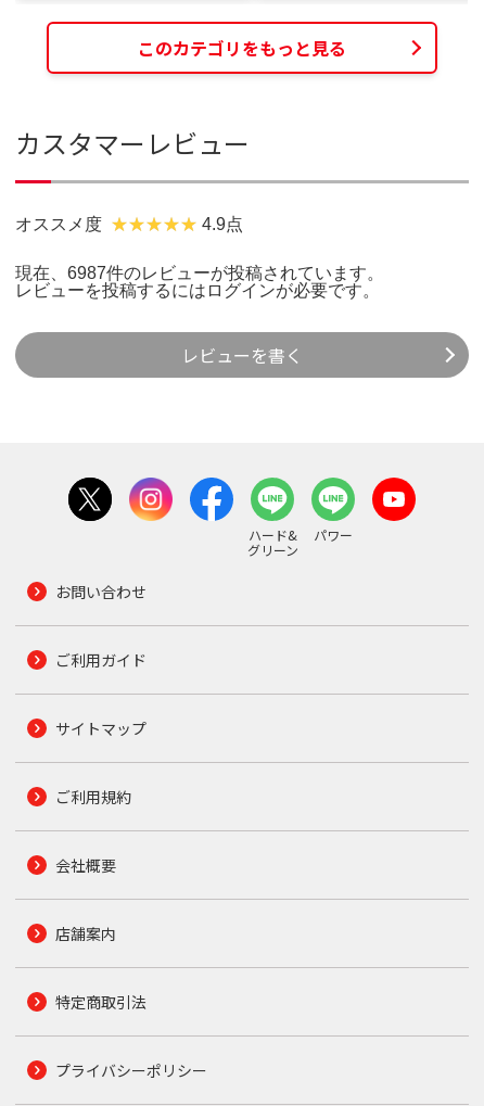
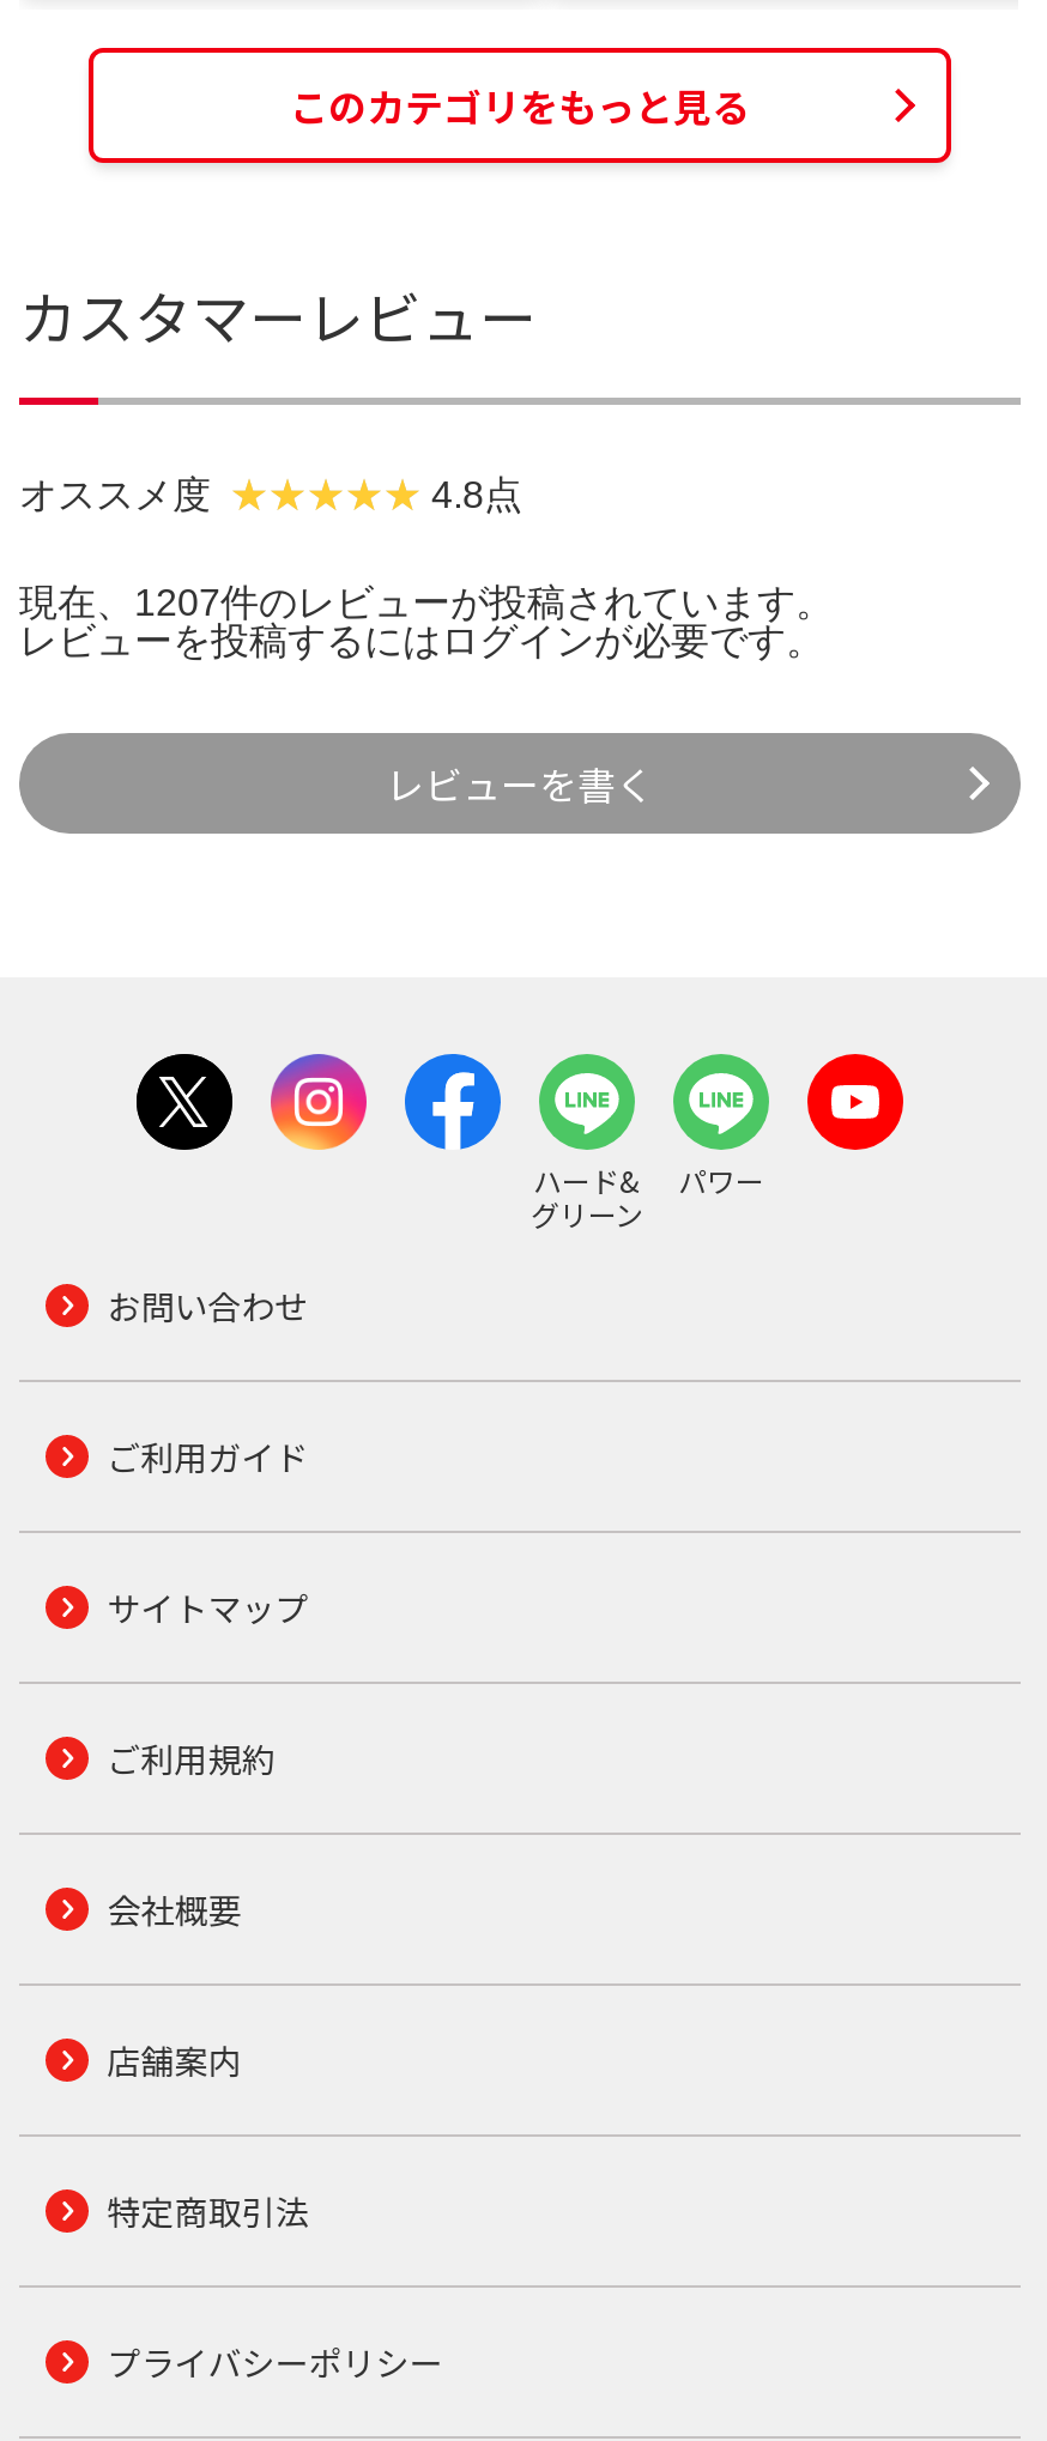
[198,215,243,233] 4.9点 -> [422,474,522,515] 4.8点
[15,264,384,282] 現在、6987件のレビューが投稿されています。 -> [19,582,834,623] 現在、1207件のレビューが投稿されています。

